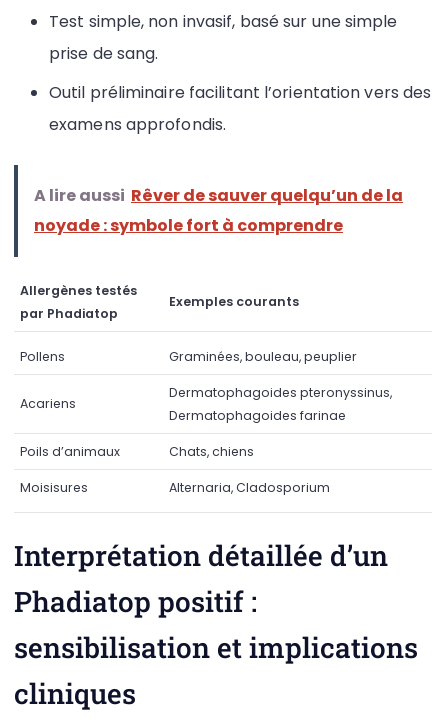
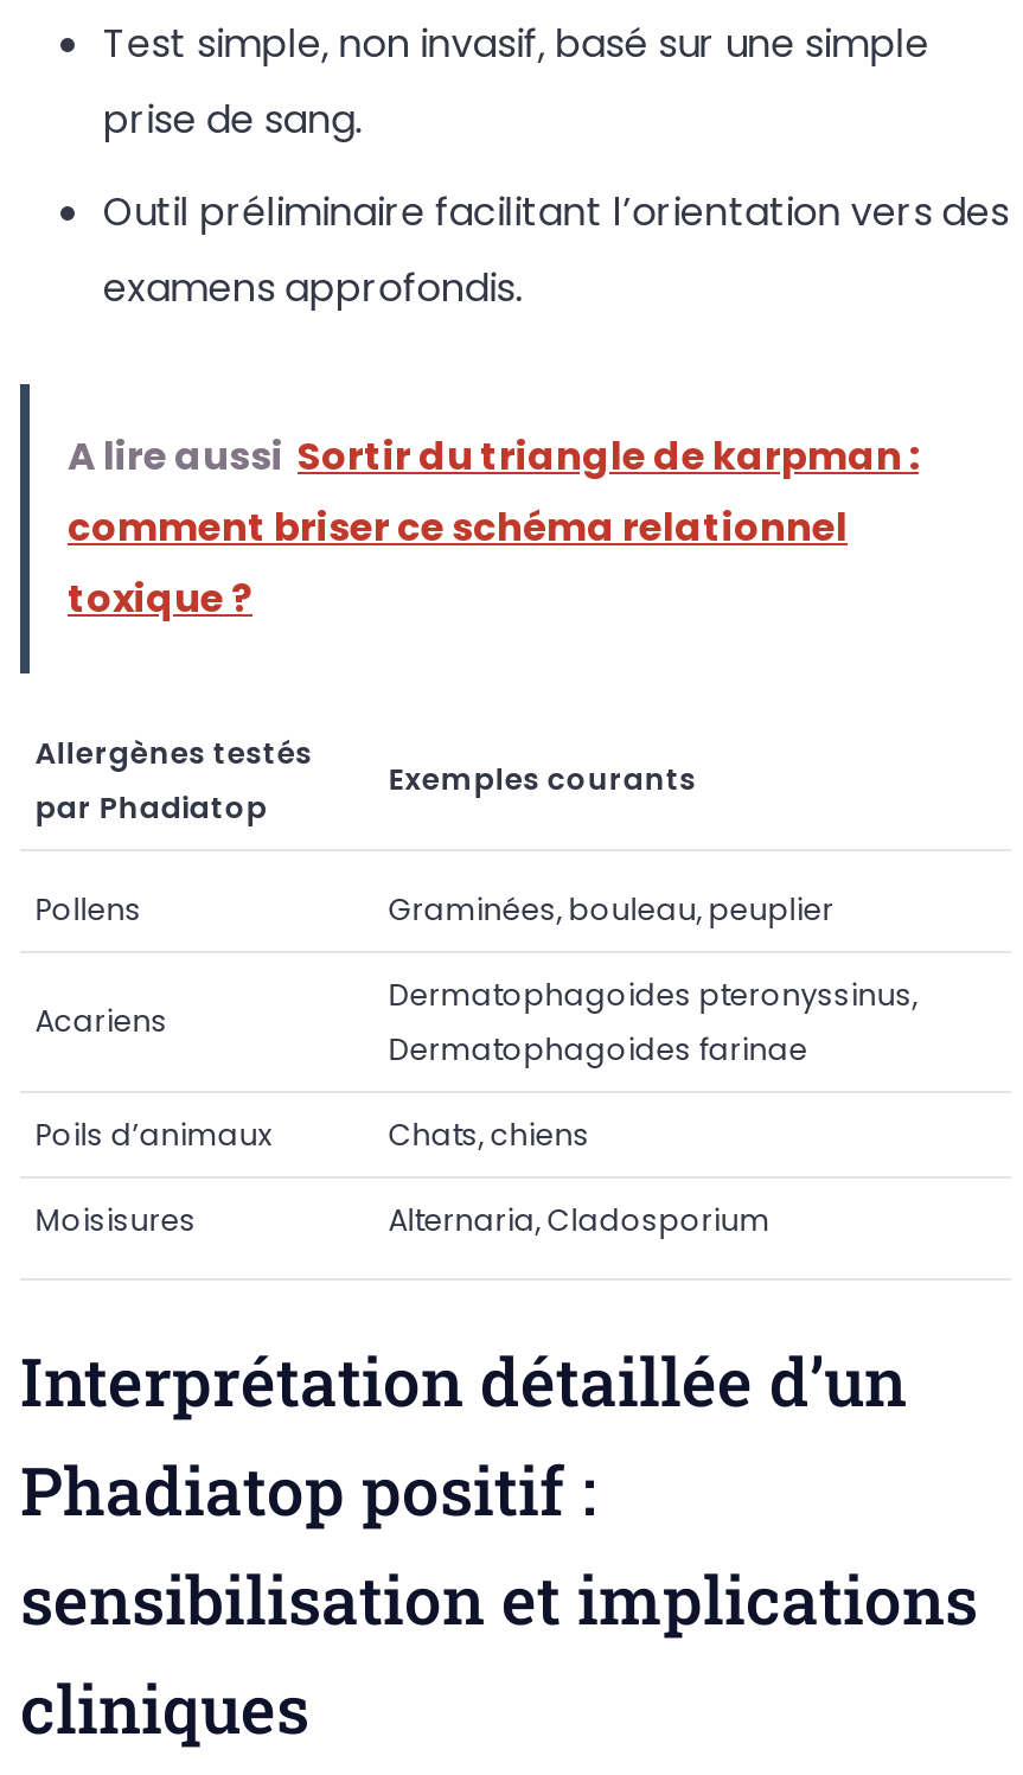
[34,184,403,237] A lire aussi Rêver de sauver quelqu’un de la | noyade : symbole fort à comprendre -> [68,430,919,627] A lire aussi Sortir du triangle de karpman : | comment briser ce schéma relationnel | toxique ?

